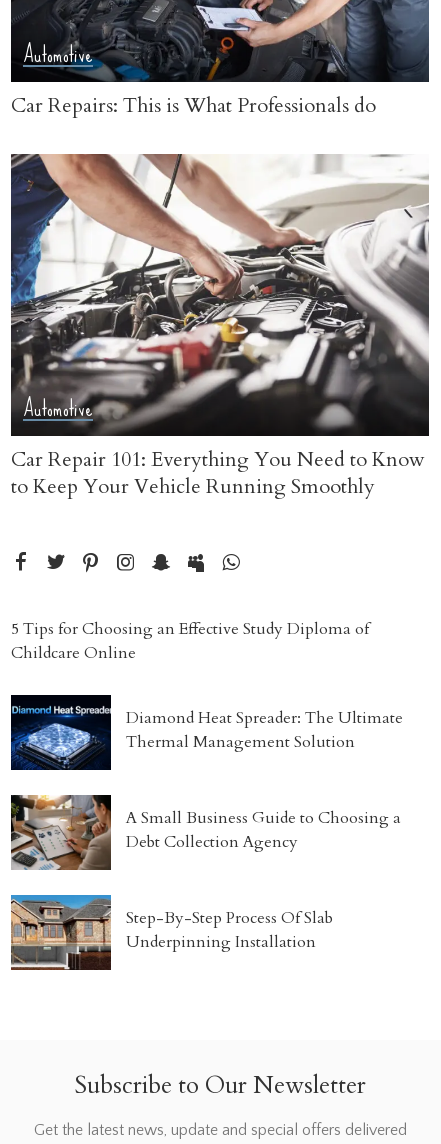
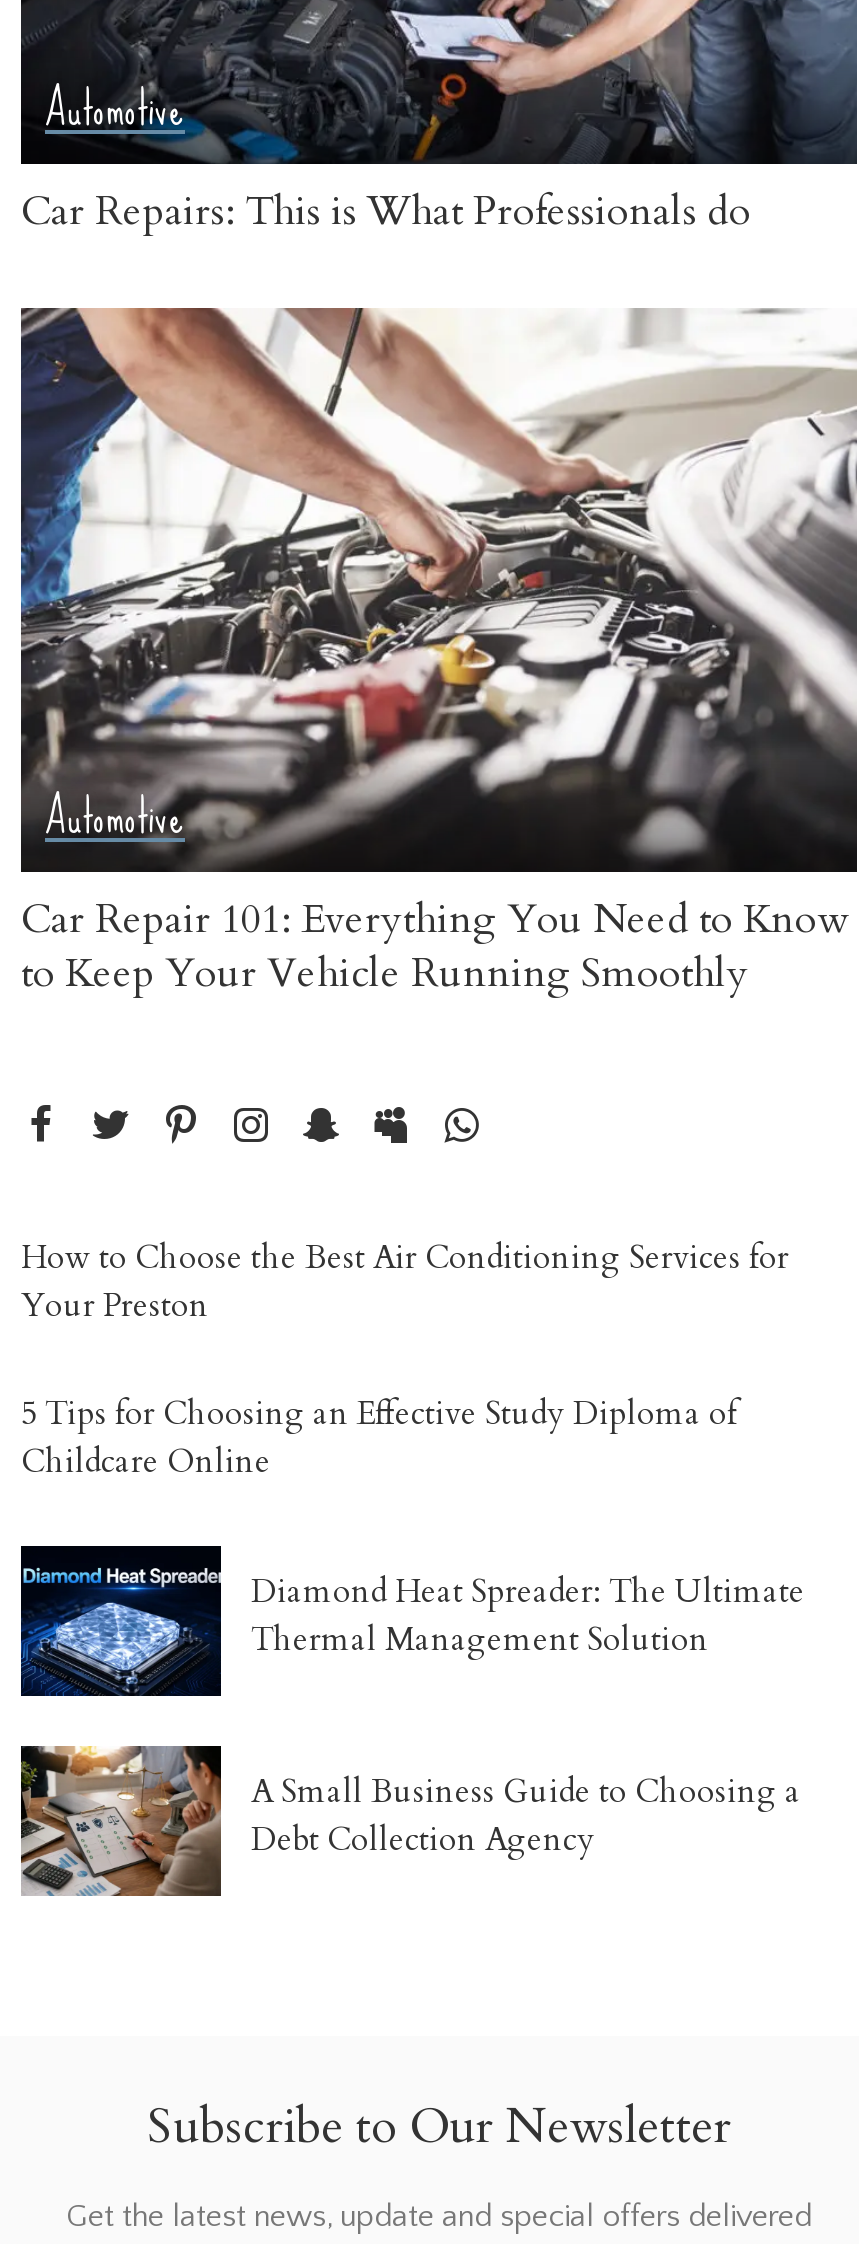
none -> [21,1236,789,1328] How to Choose the Best Air Conditioning Services for | Your Preston
moved [10,618,403,853] -> [19,1392,805,1862]: [image] | 5 Tips for Choosing an Effective Study Diploma of | Childcare Online | Diamond Heat Spreader: The Ultimate | Thermal Management Solution | A Small Business Guide to Choosing a | Debt Collection Agency
[10,894,333,971] [image] | Step-By-Step Process Of Slab | Underpinning Installation -> none

